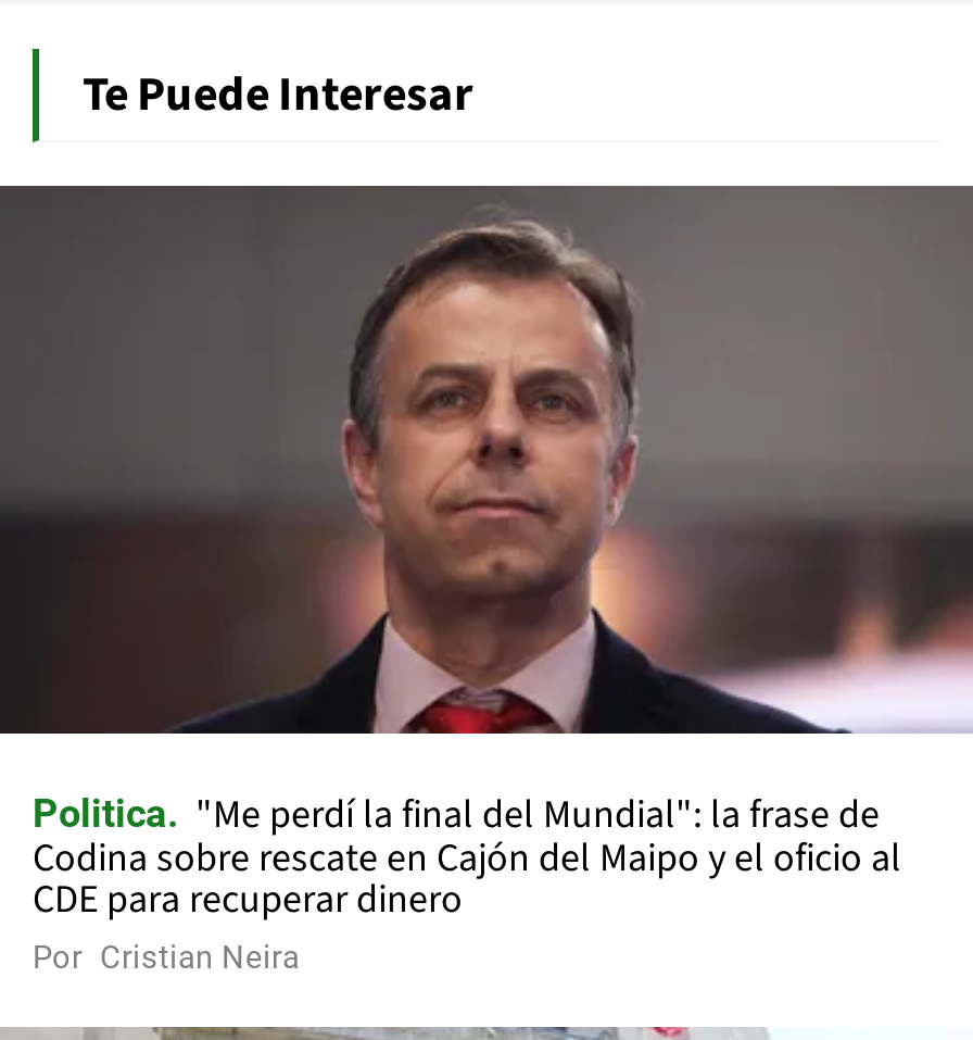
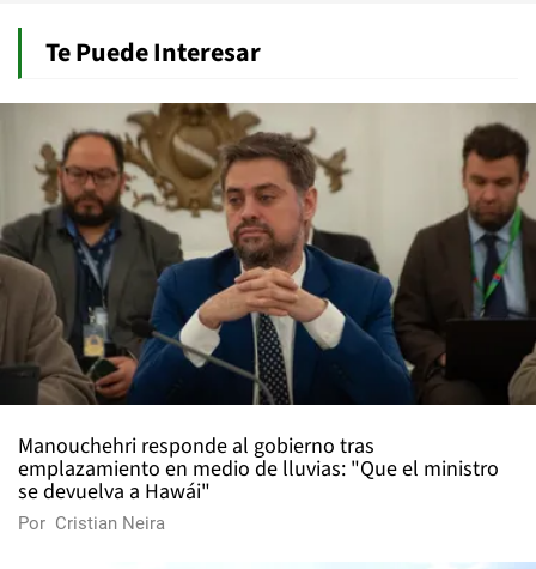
[7,186,966,927] [image] | Politica | "Me perdí la final del Mundial": la frase de | Codina sobre rescate en Cajón del Maipo y el oficio al | CDE para recuperar dinero -> [4,103,532,507] [image] | Manouchehri responde al gobierno tras | emplazamiento en medio de lluvias: "Que el ministro | se devuelva a Hawái"

